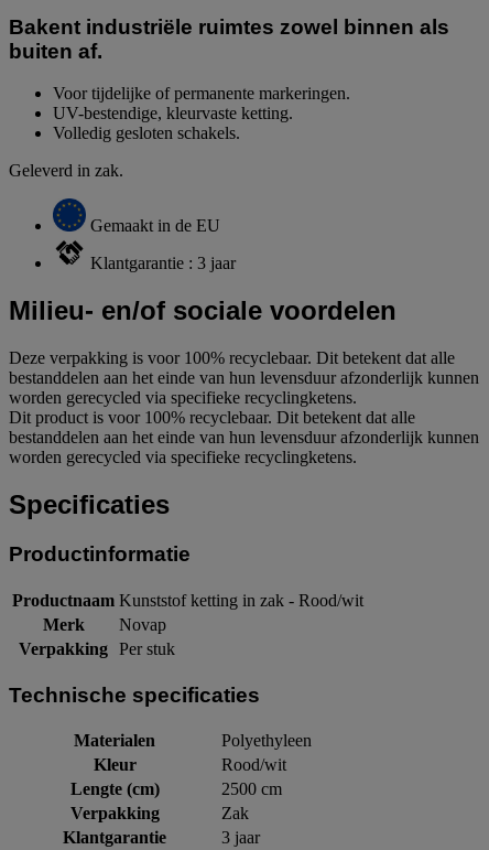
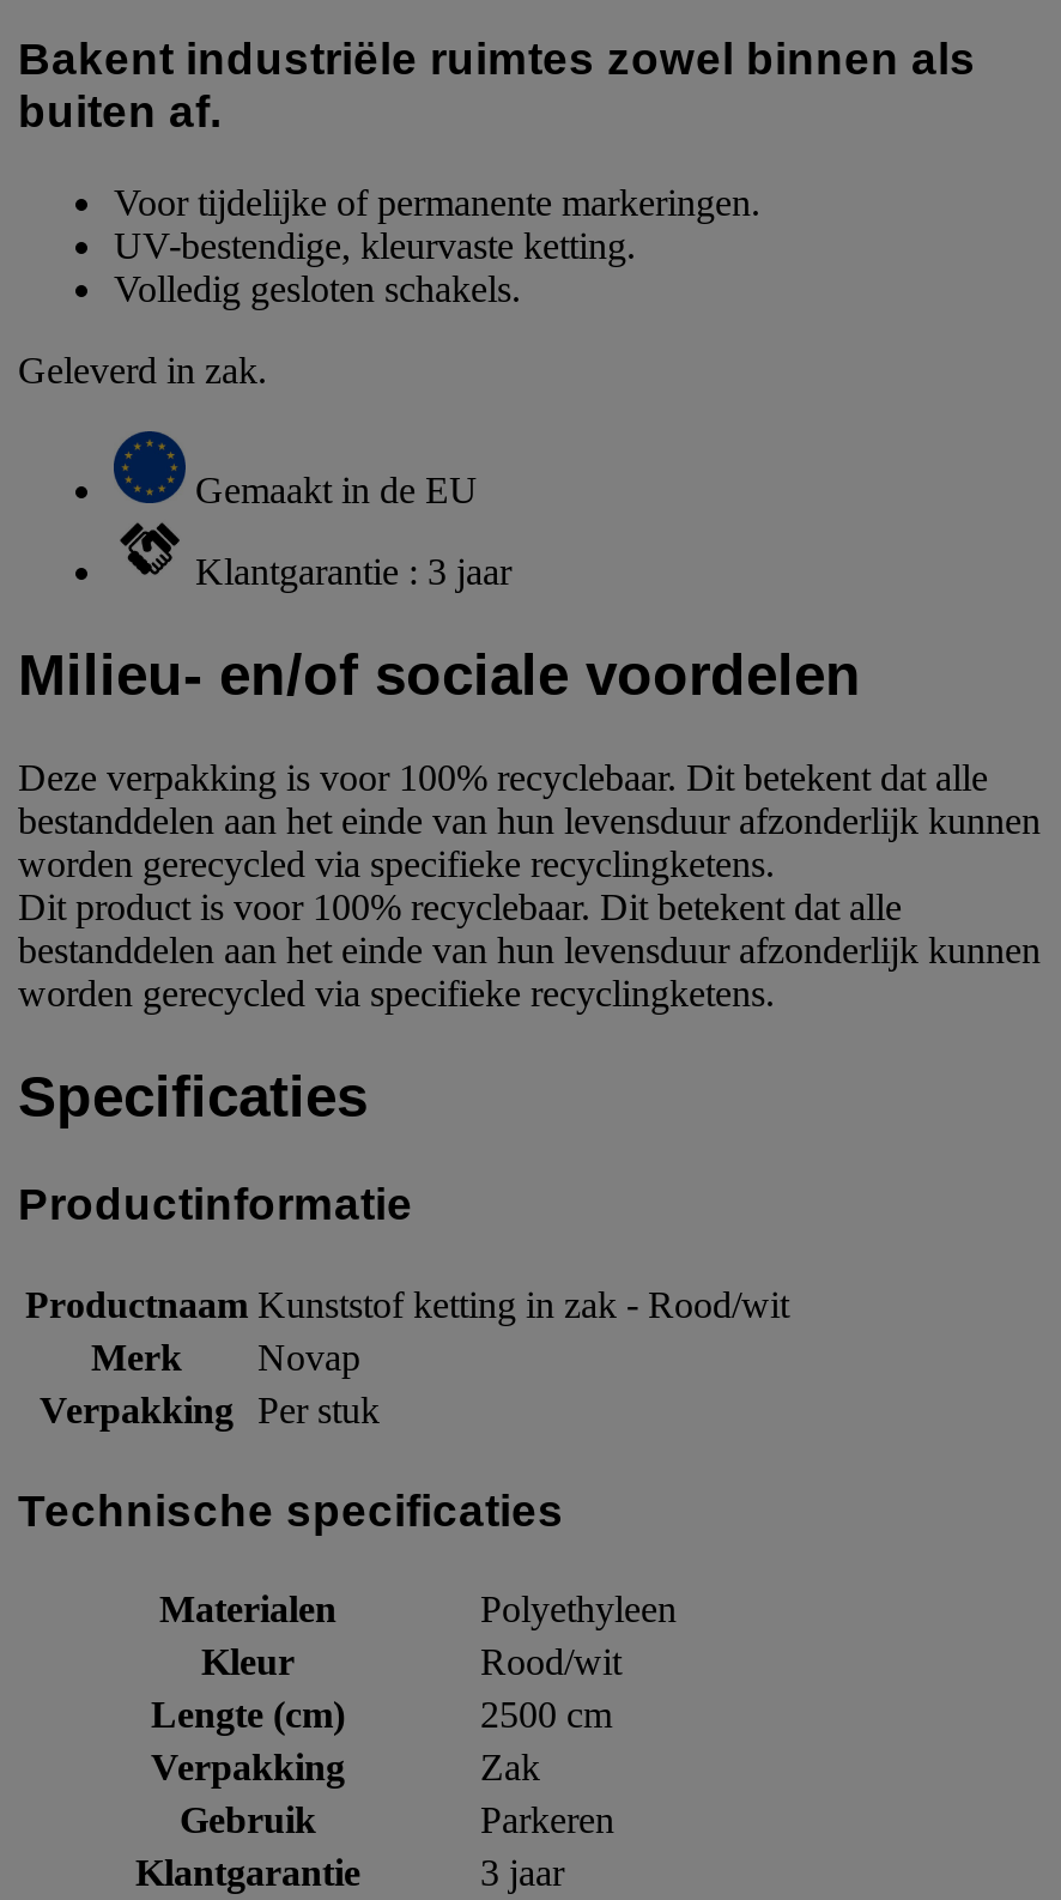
none -> [180,1800,614,1841] Gebruik | Parkeren

